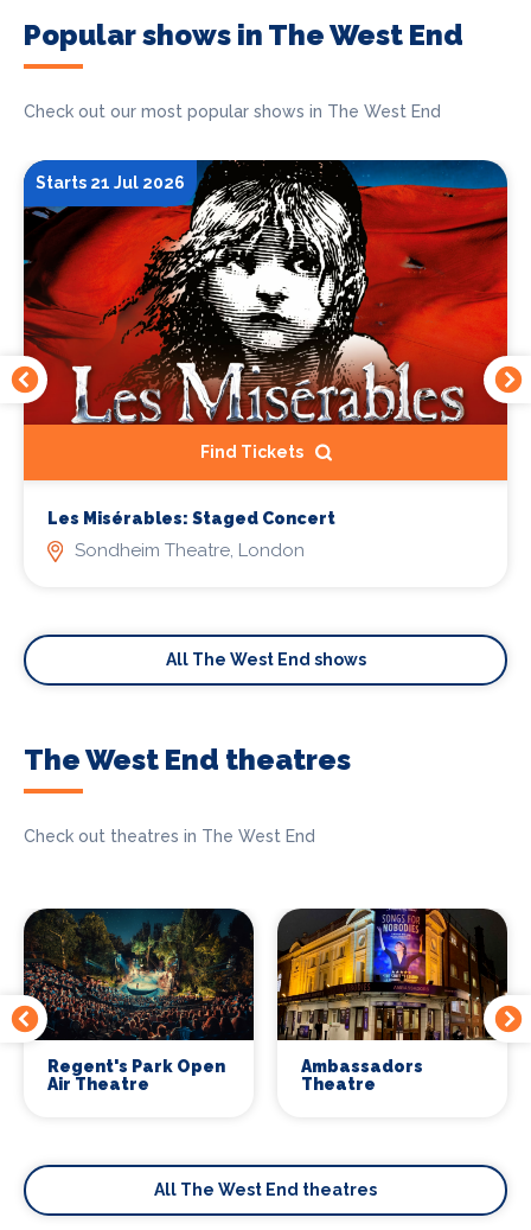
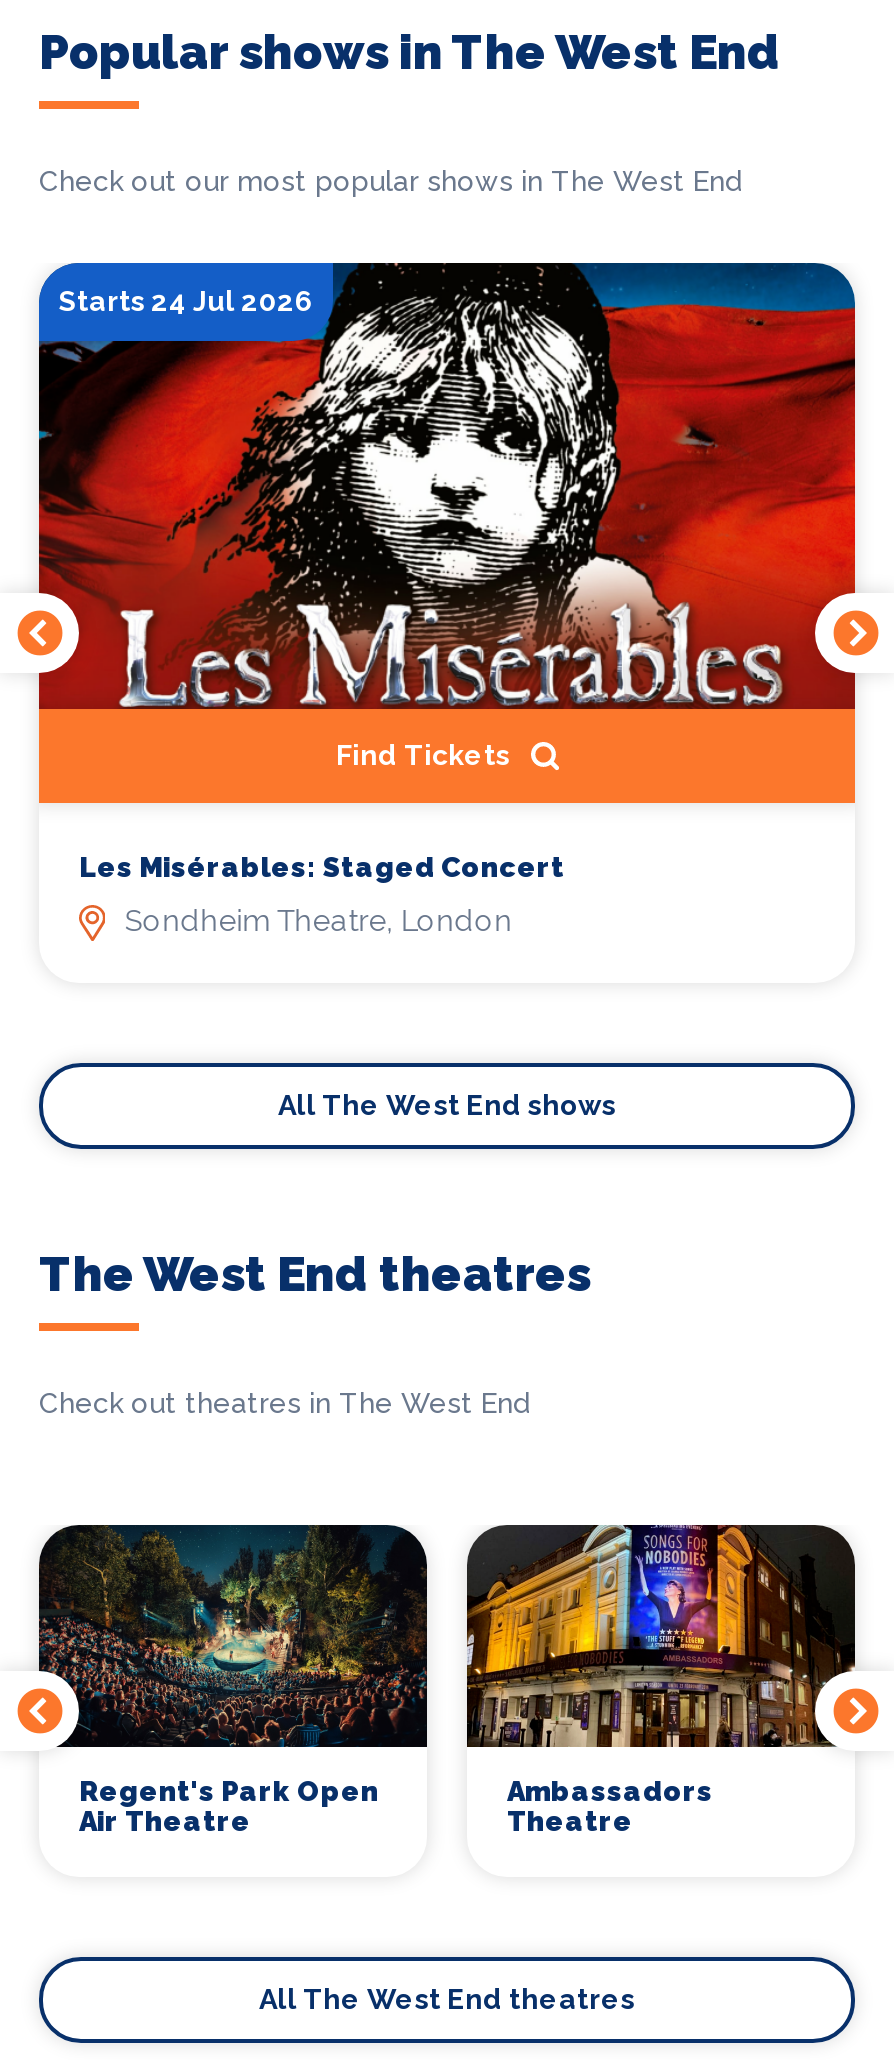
[36,174,185,193] Starts 21 Jul 2026 -> [59,286,313,318] Starts 24 Jul 2026

